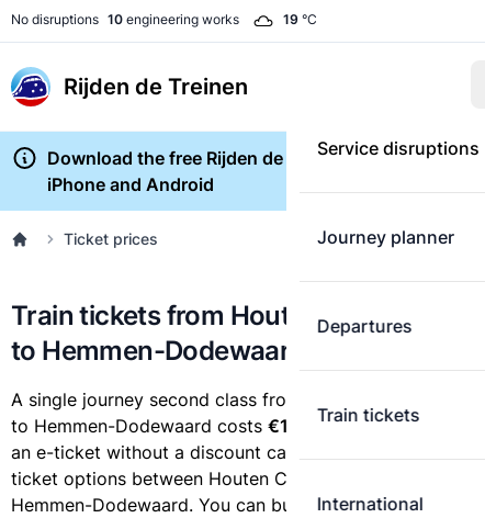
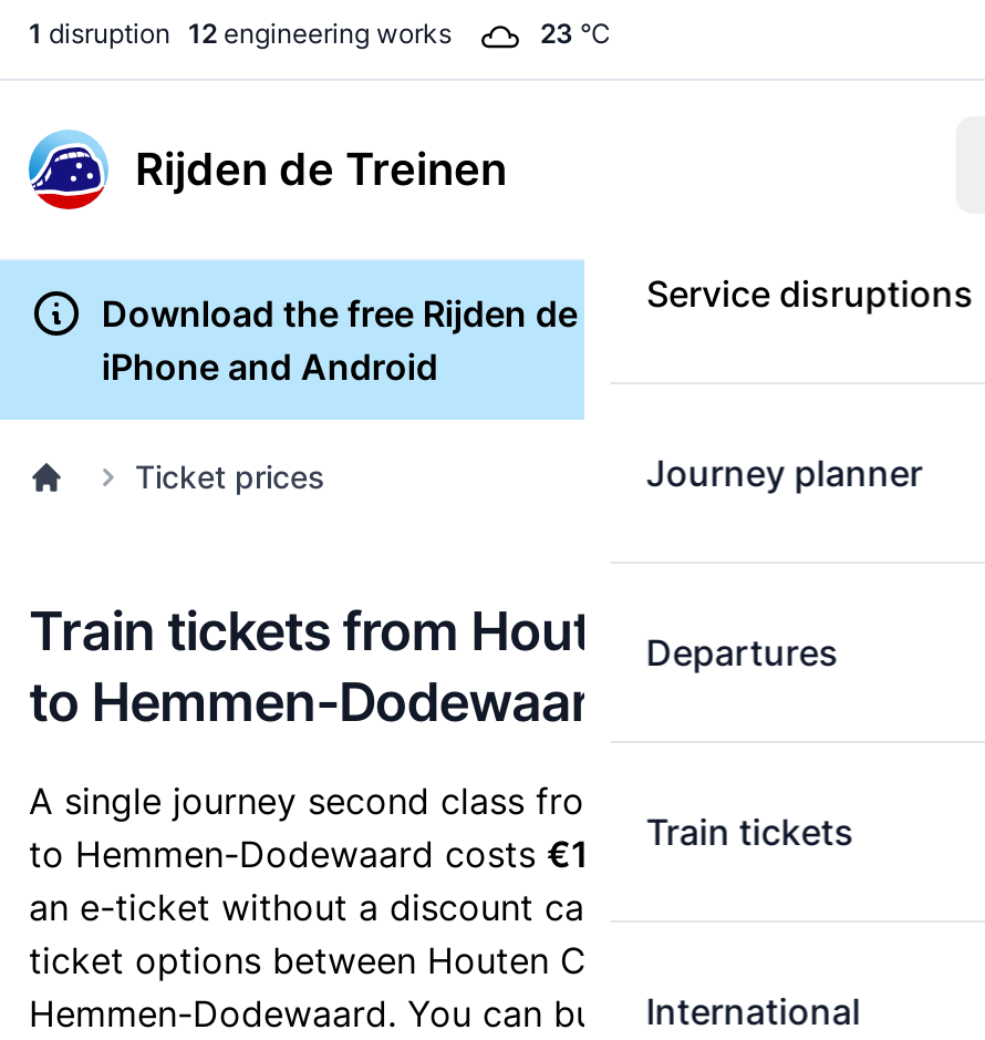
[11,11,239,27] No disruptions 10 engineering works -> [29,17,452,50] 1 disruption 12 engineering works
[283,11,317,27] 19 °C -> [540,17,611,50] 23 °C

